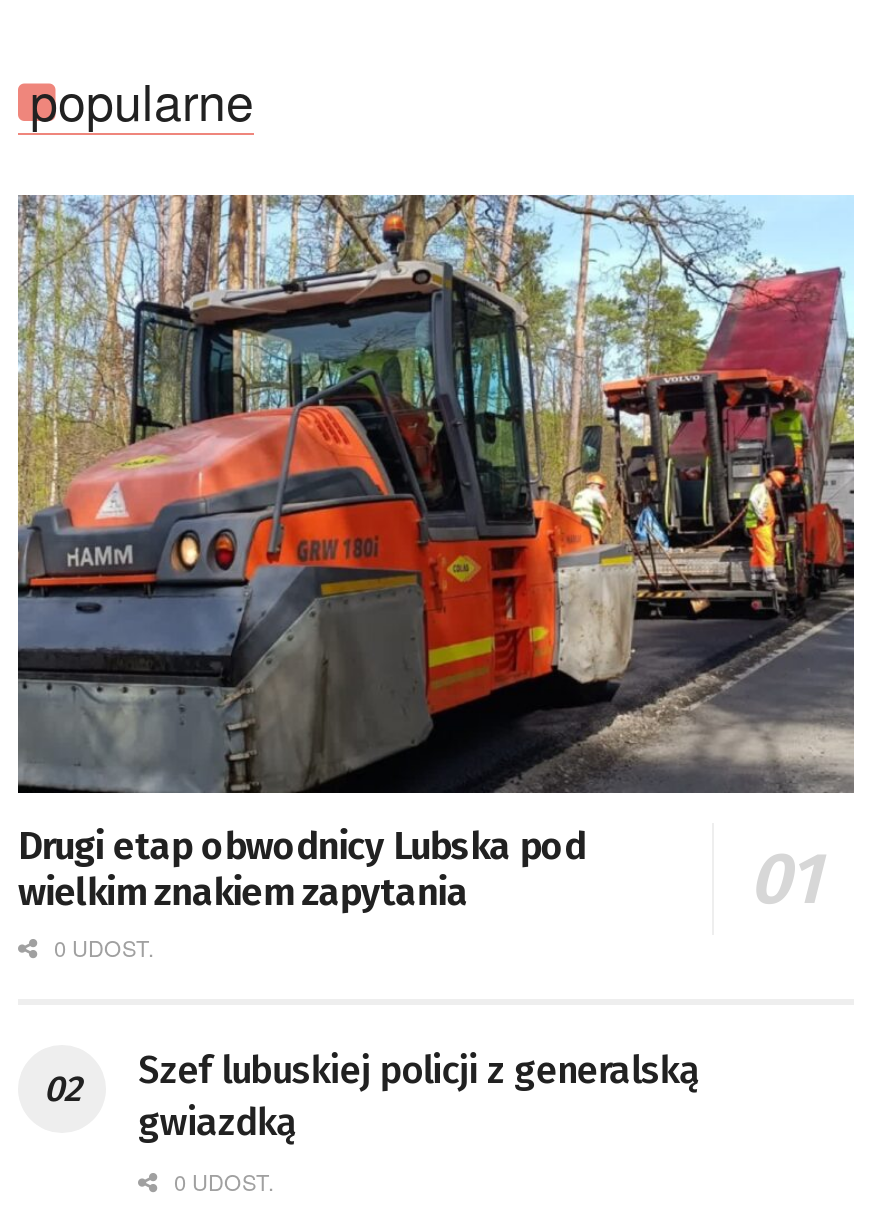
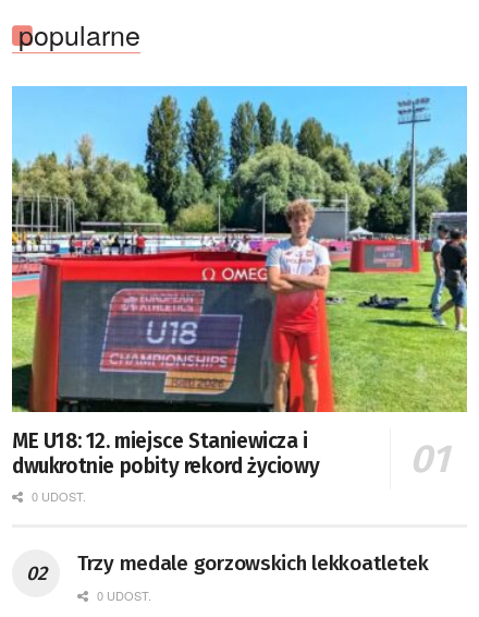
[16,193,856,915] [image] | Drugi etap obwodnicy Lubska pod | wielkim znakiem zapytania -> [11,85,468,478] [image] | ME U18: 12. miejsce Staniewicza i | dwukrotnie pobity rekord życiowy
[138,1047,698,1145] Szef lubuskiej policji z generalską | gwiazdką -> [77,550,429,575] Trzy medale gorzowskich lekkoatletek

